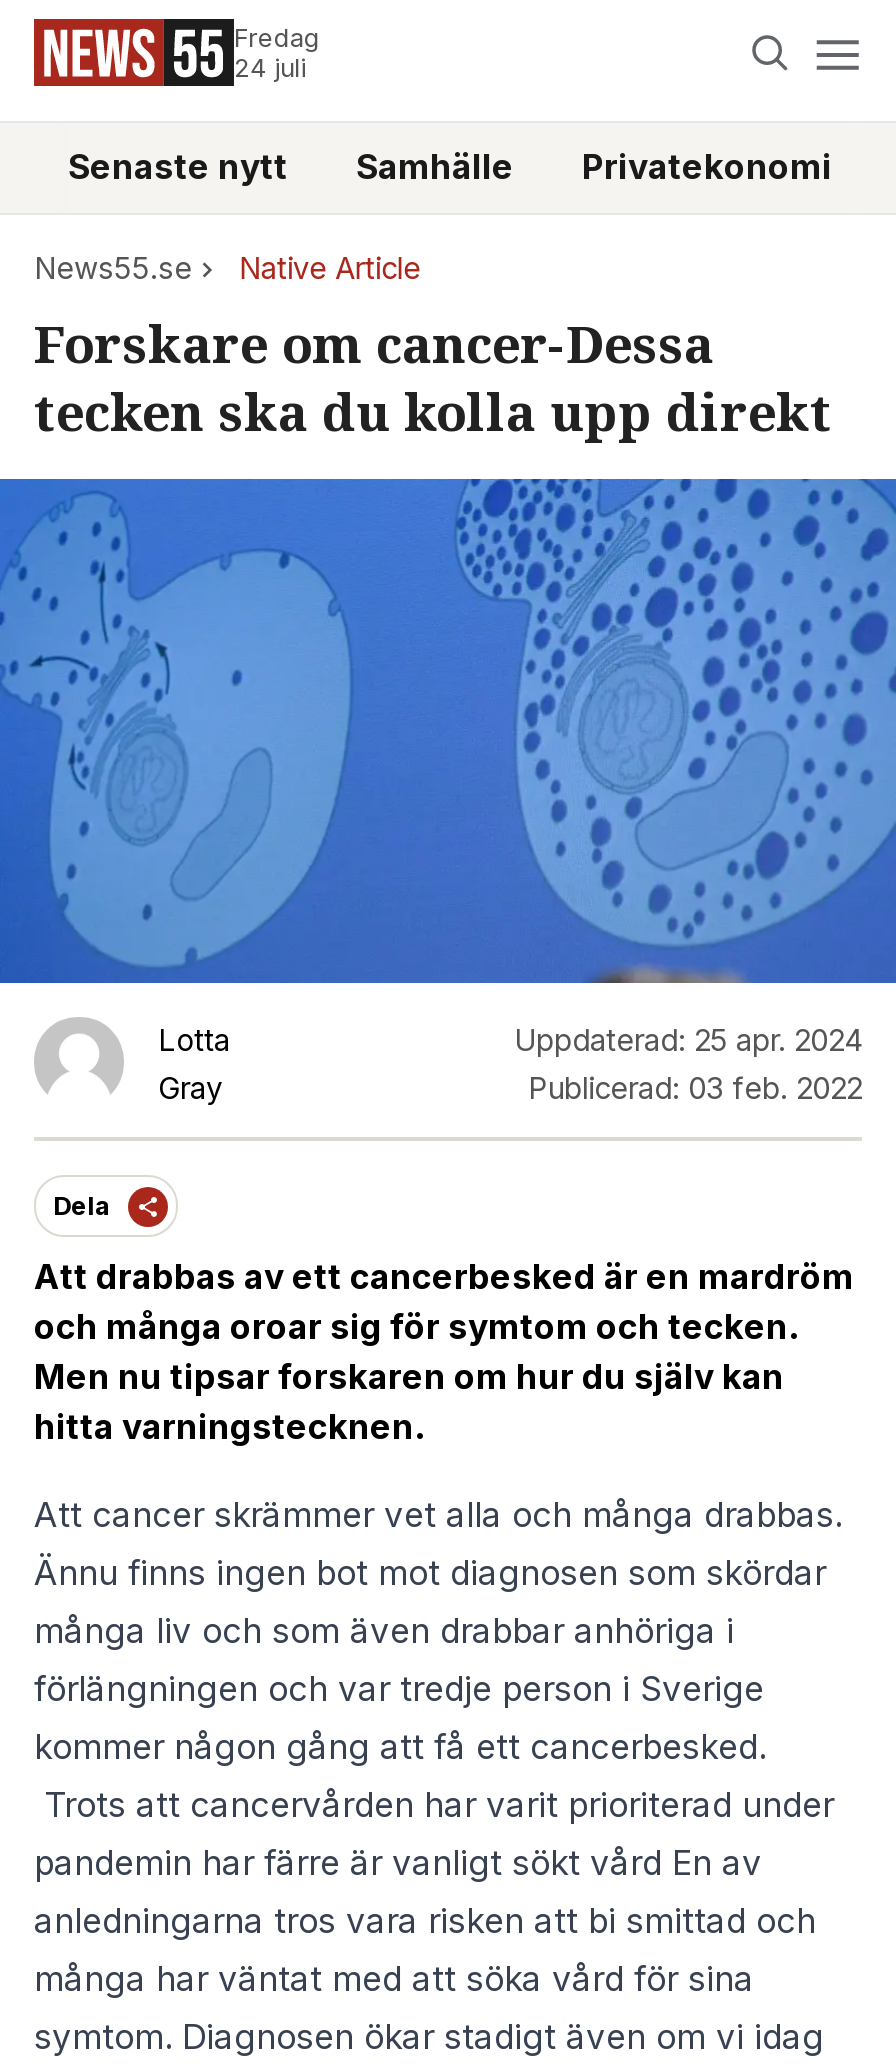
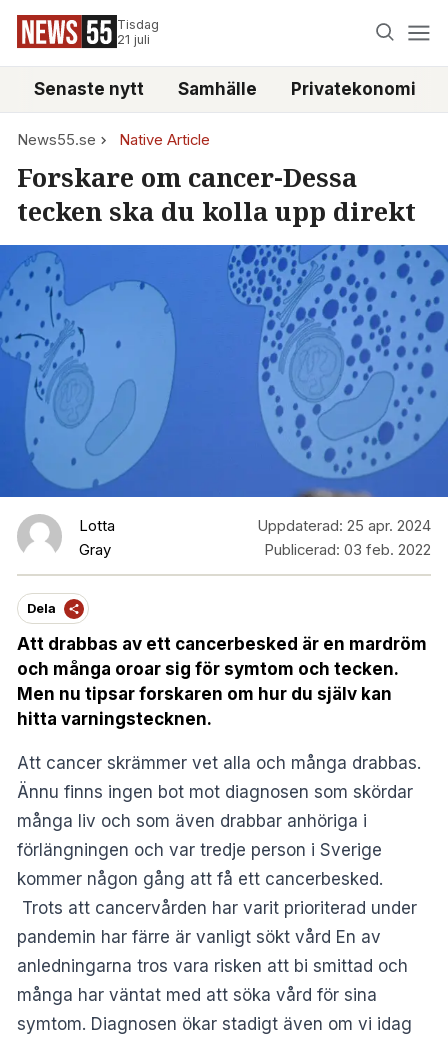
[234,23,320,83] Fredag | 24 juli -> [117,17,159,47] Tisdag | 21 juli

